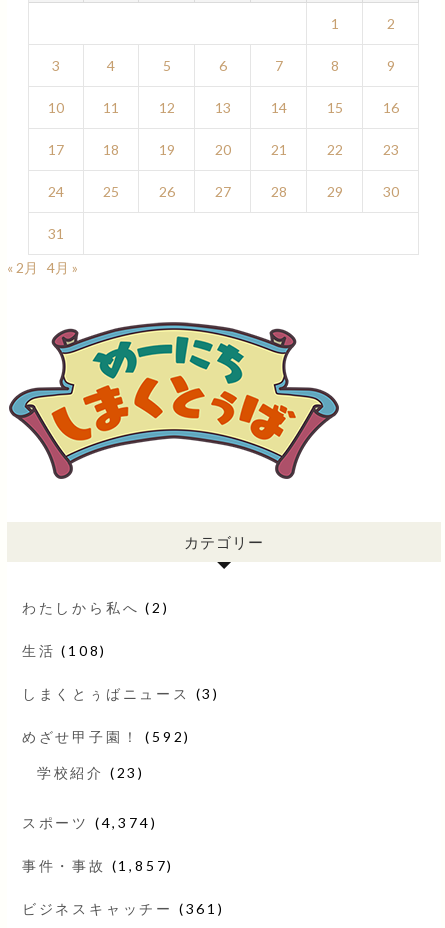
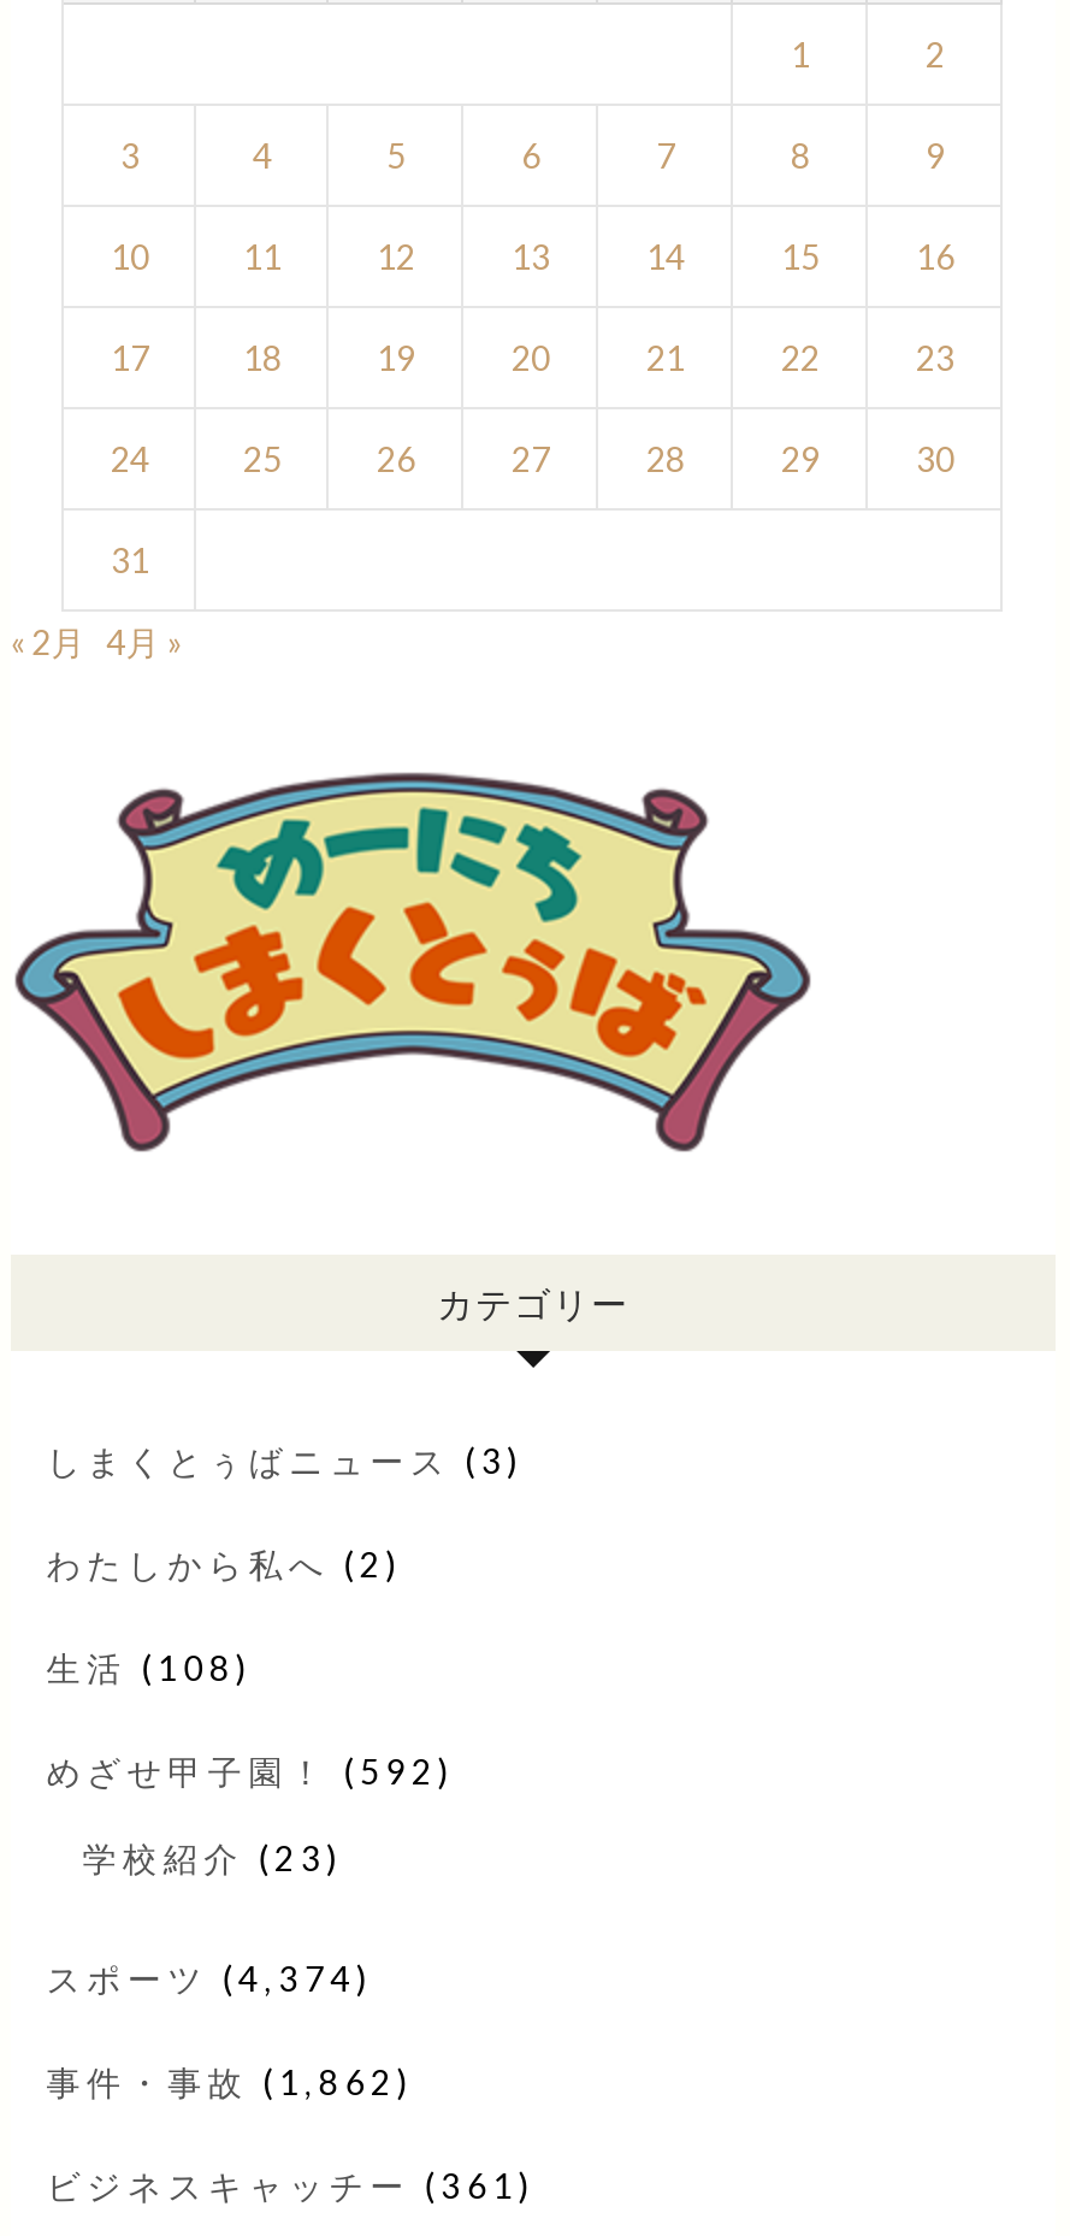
moved [22,599,169,659] -> [46,1544,402,1689]: わたしから私へ(2) | 生活(108)
moved [22,685,220,702] -> [46,1441,523,1482]: しまくとぅばニュース(3)
[22,857,174,874] 事件・事故(1,857) -> [46,2062,413,2103] 事件・事故(1,862)

